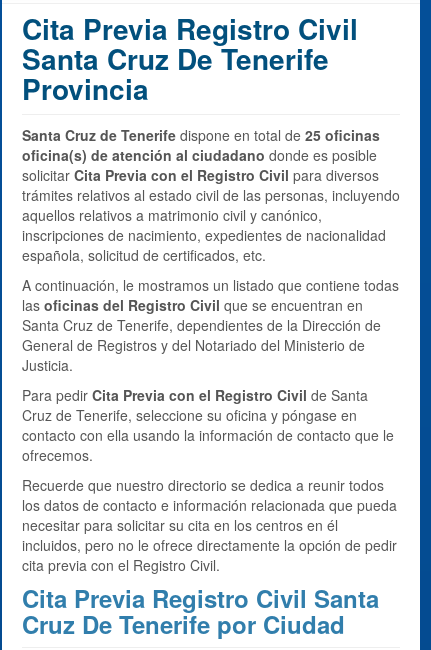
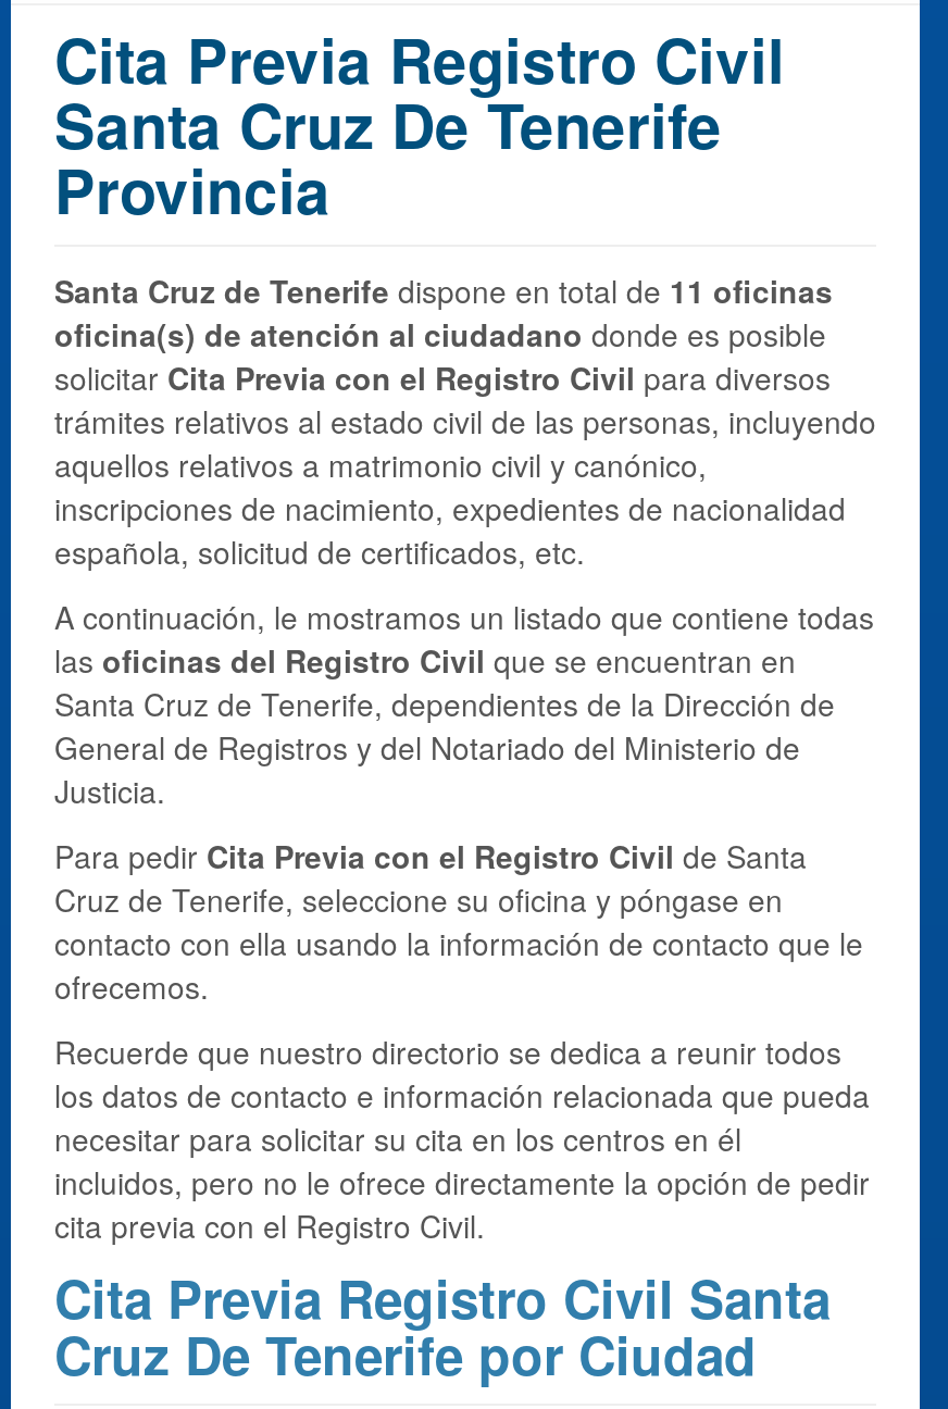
[22,124,380,144] Santa Cruz de Tenerife dispone en total de 25 oficinas -> [54,267,833,311] Santa Cruz de Tenerife dispone en total de 11 oficinas

